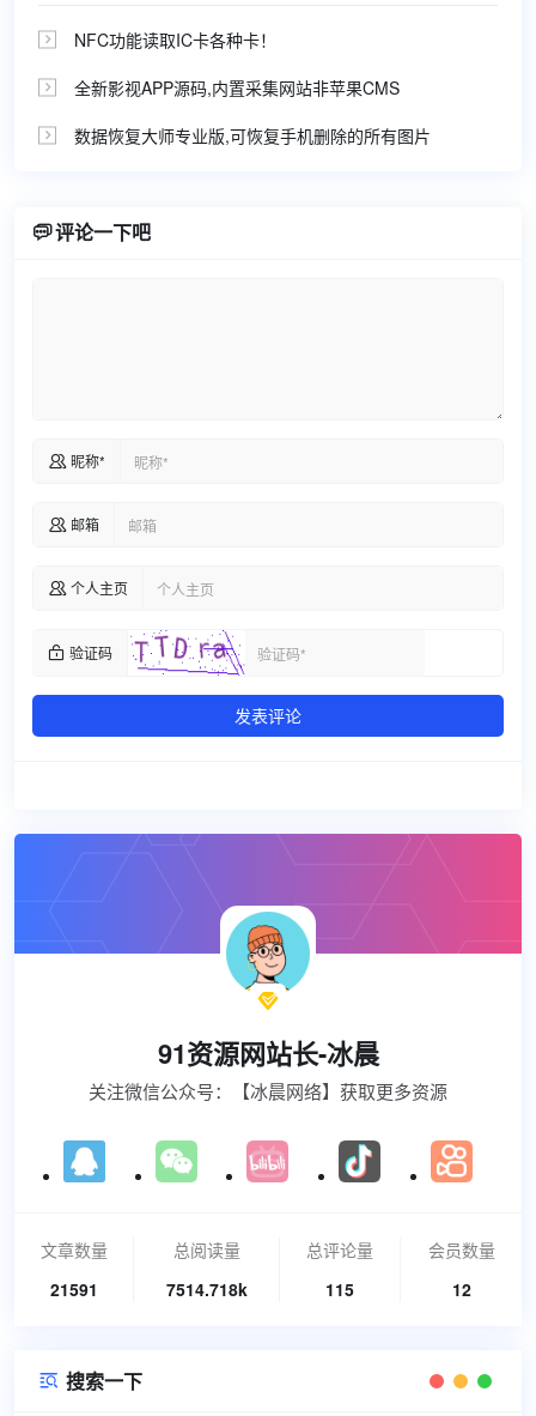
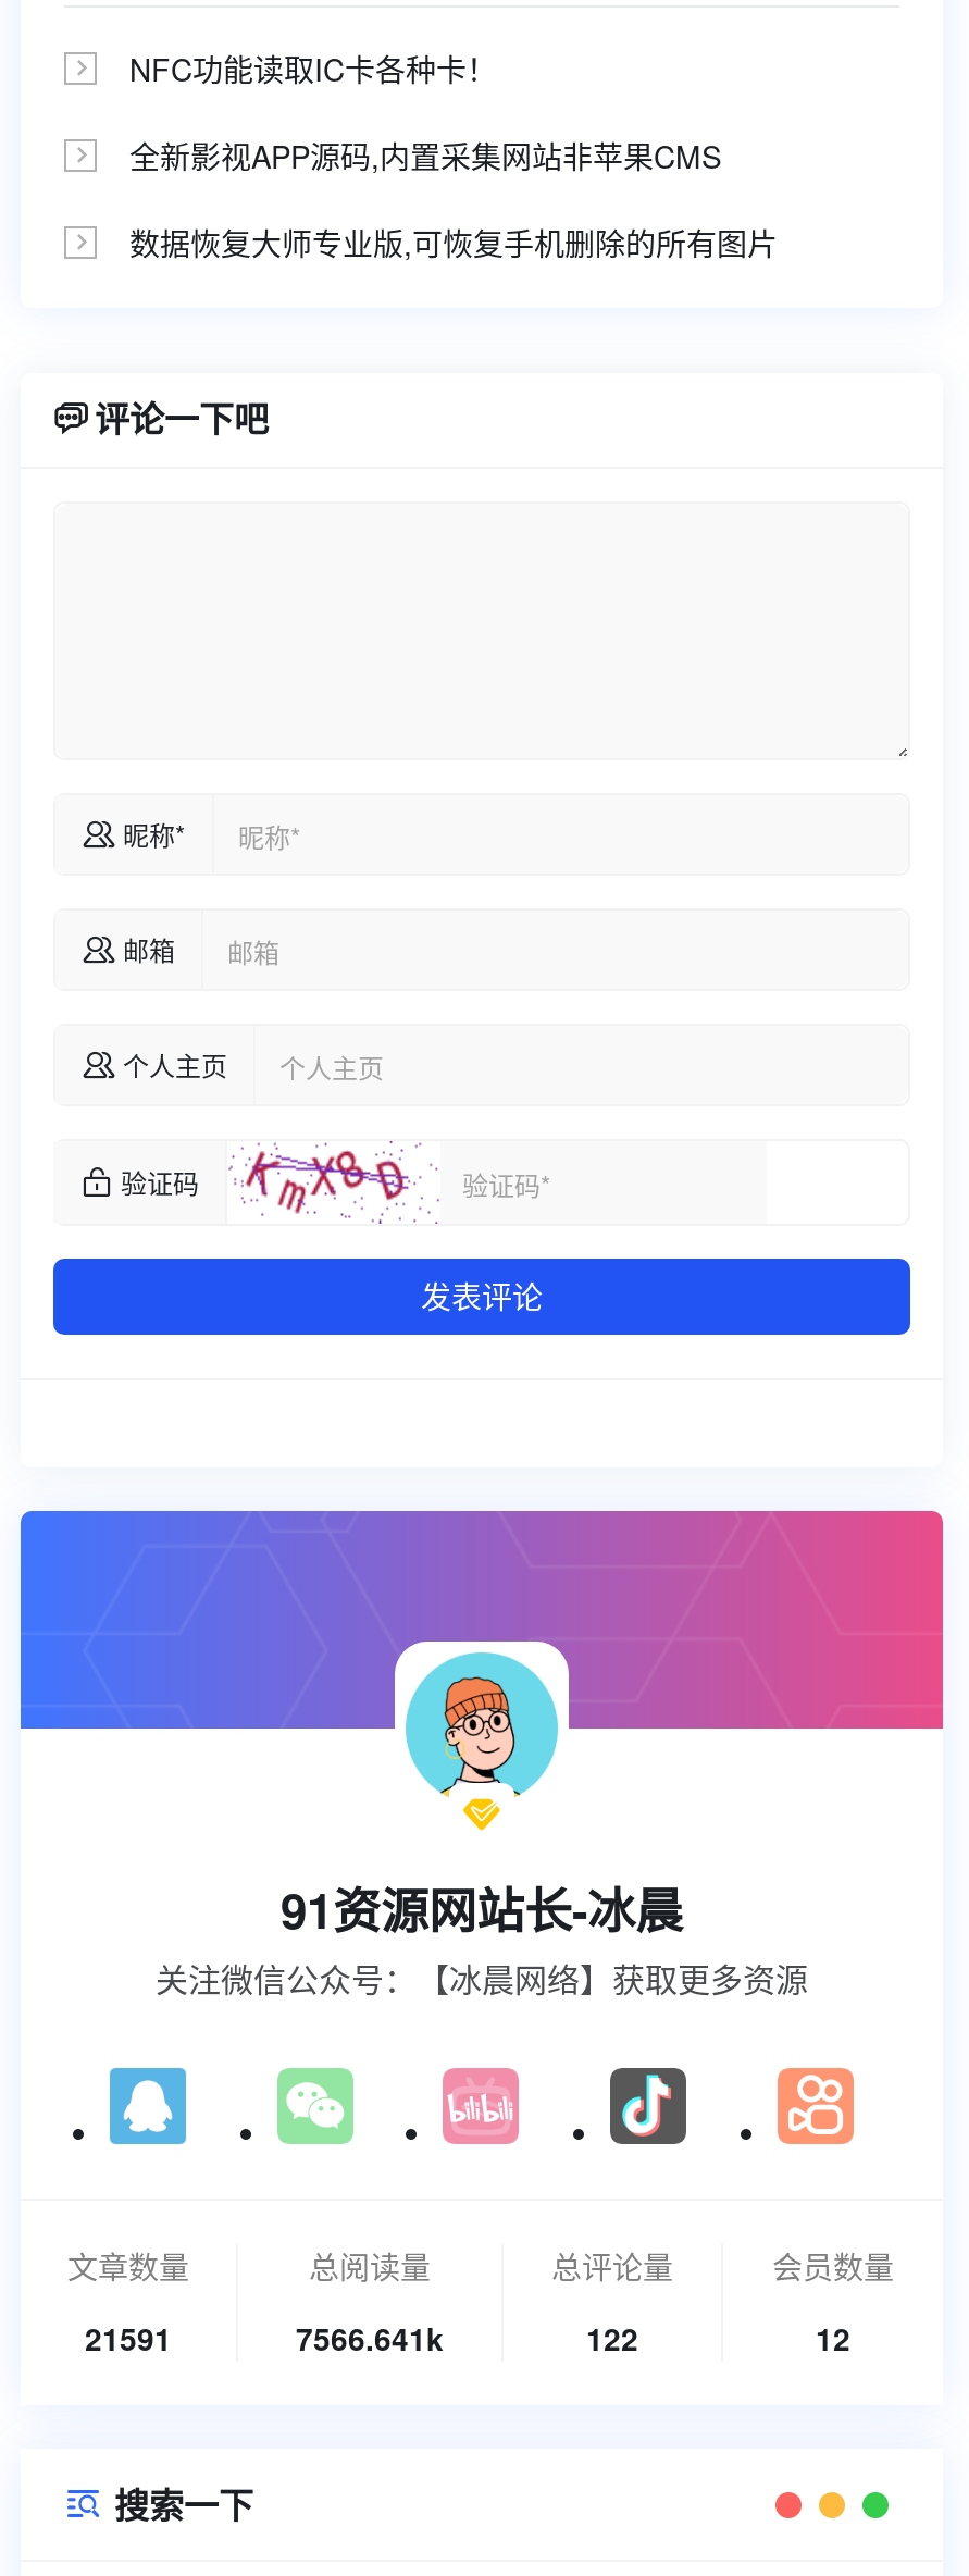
[134,630,244,676] [image] -> [240,1150,436,1222] [image]
[166,1277,247,1301] 7514.718k -> [296,2316,444,2360] 7566.641k
[325,1277,354,1301] 115 -> [586,2316,638,2360] 122

